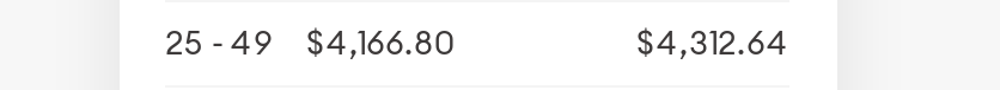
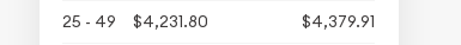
[166,22,455,65] 25 - 49 $4,166.80 -> [63,11,209,32] 25 - 49 $4,231.80
[637,22,790,65] $4,312.64 -> [302,11,375,32] $4,379.91

